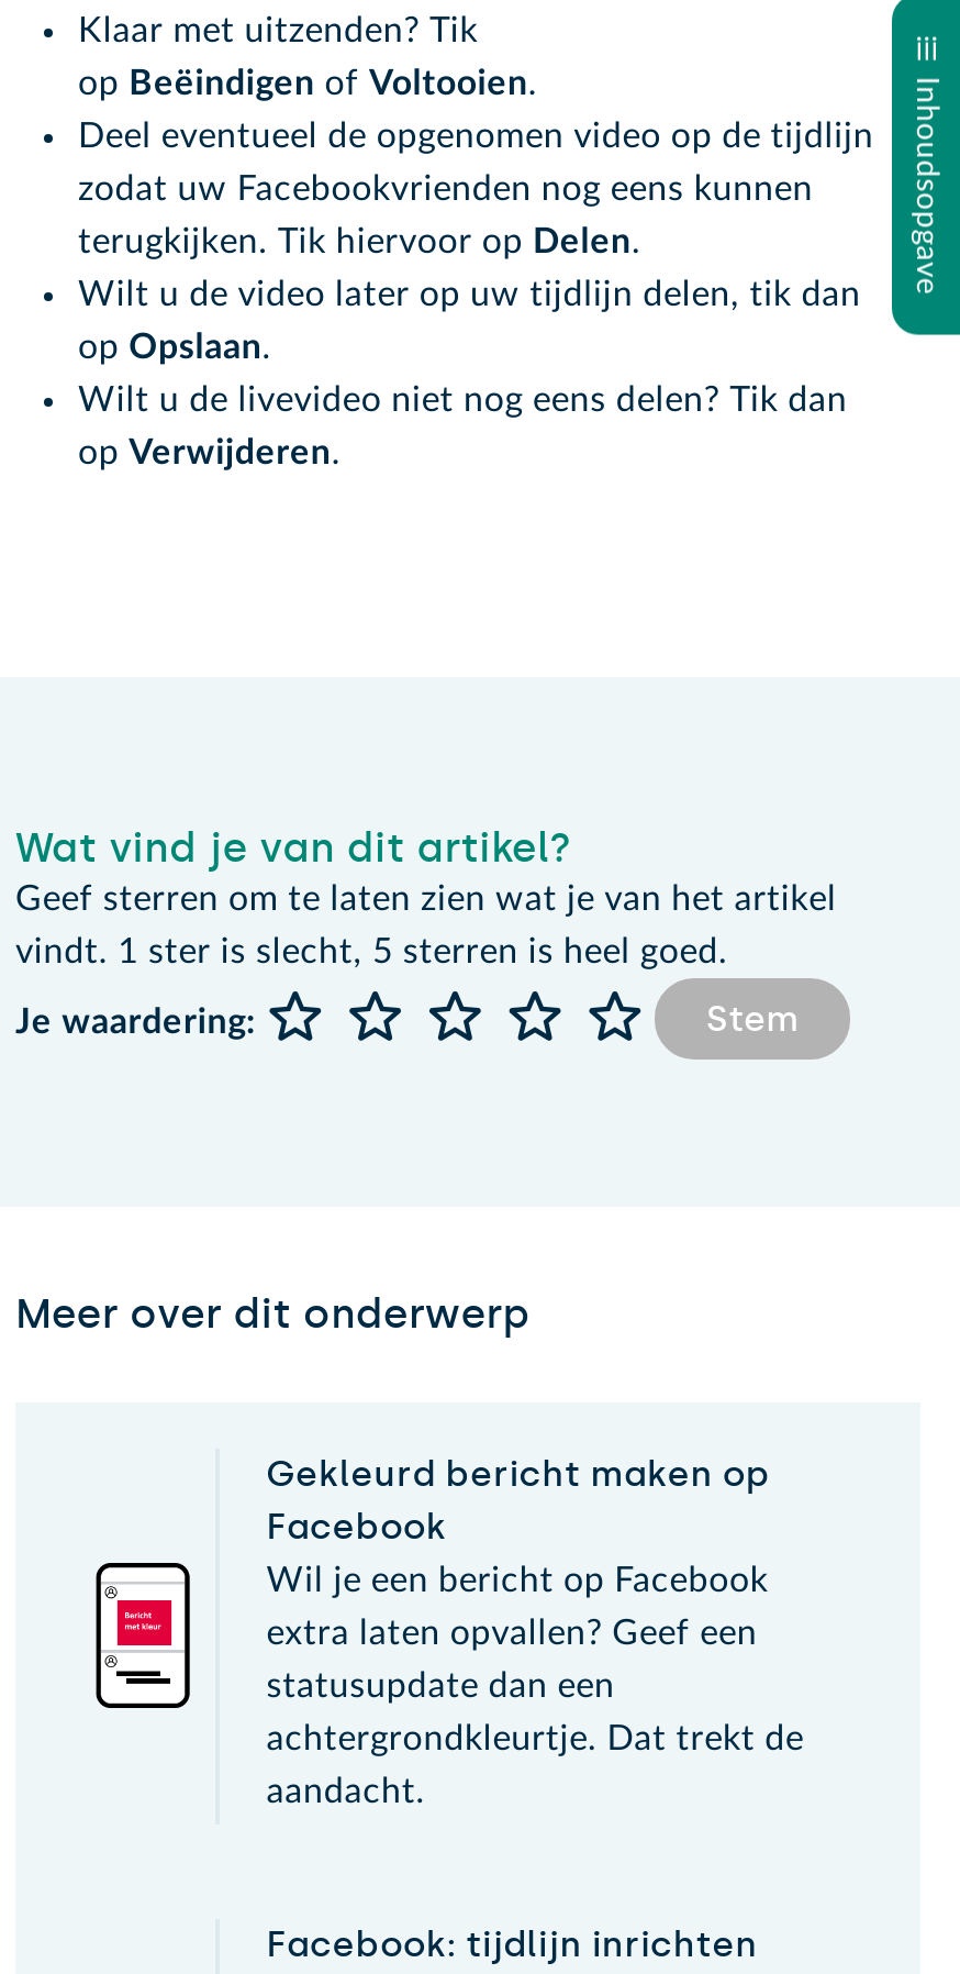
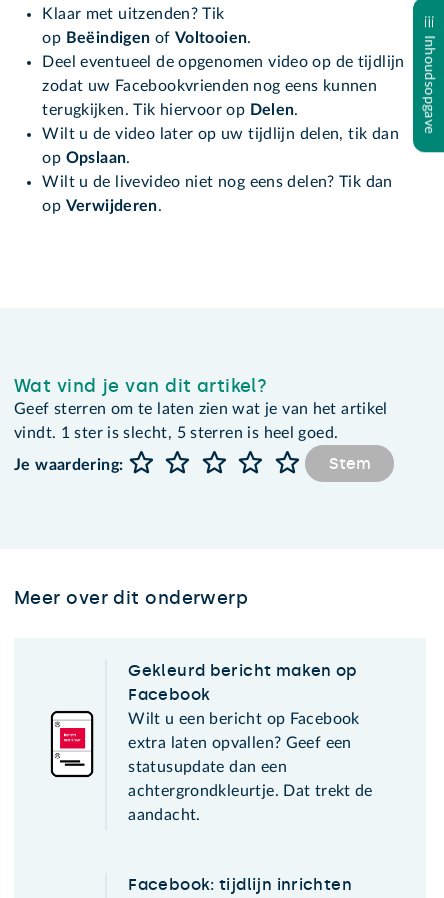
[266,1563,768,1598] Wil je een bericht op Facebook -> [128,711,360,727] Wilt u een bericht op Facebook

